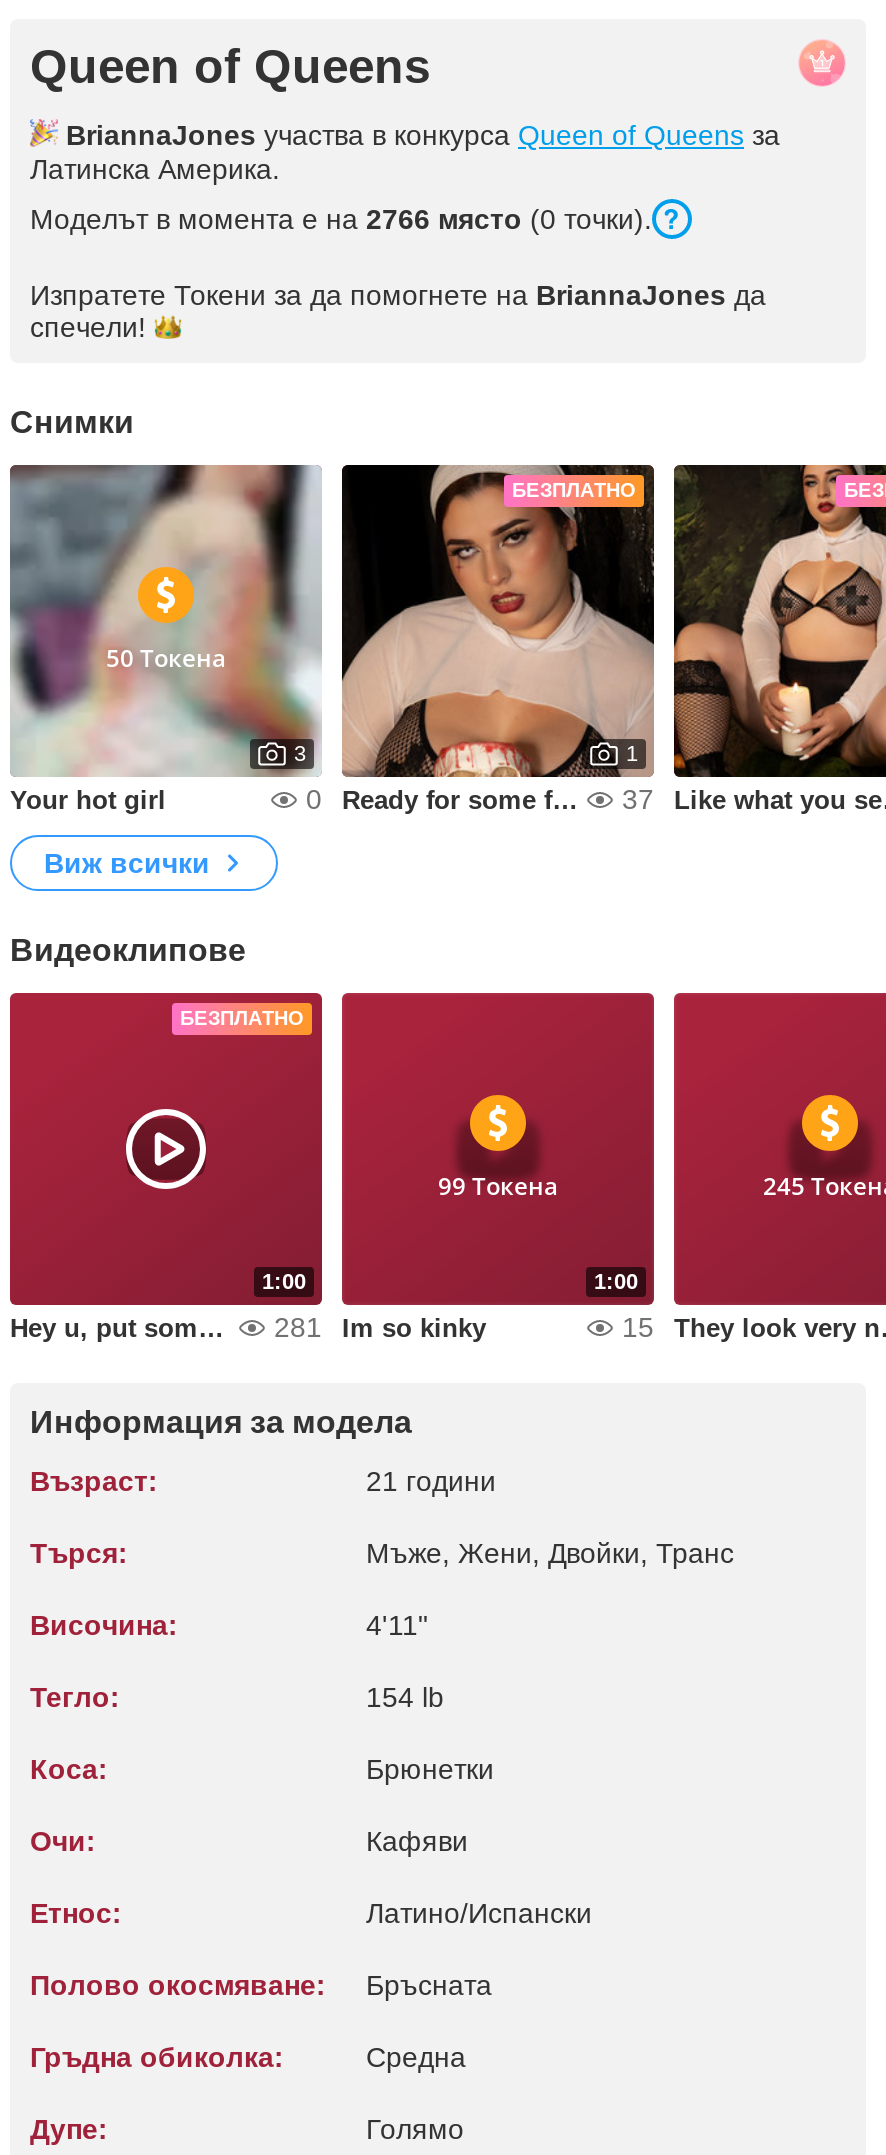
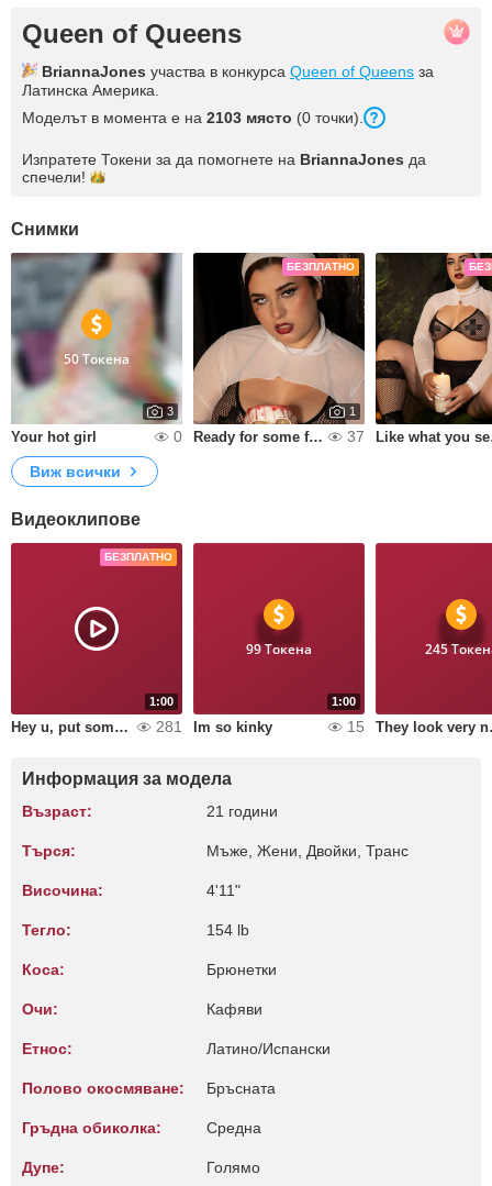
[30,203,652,235] Моделът в момента е на 2766 място (0 точки). -> [22,109,364,126] Моделът в момента е на 2103 място (0 точки).

